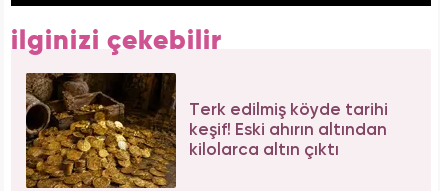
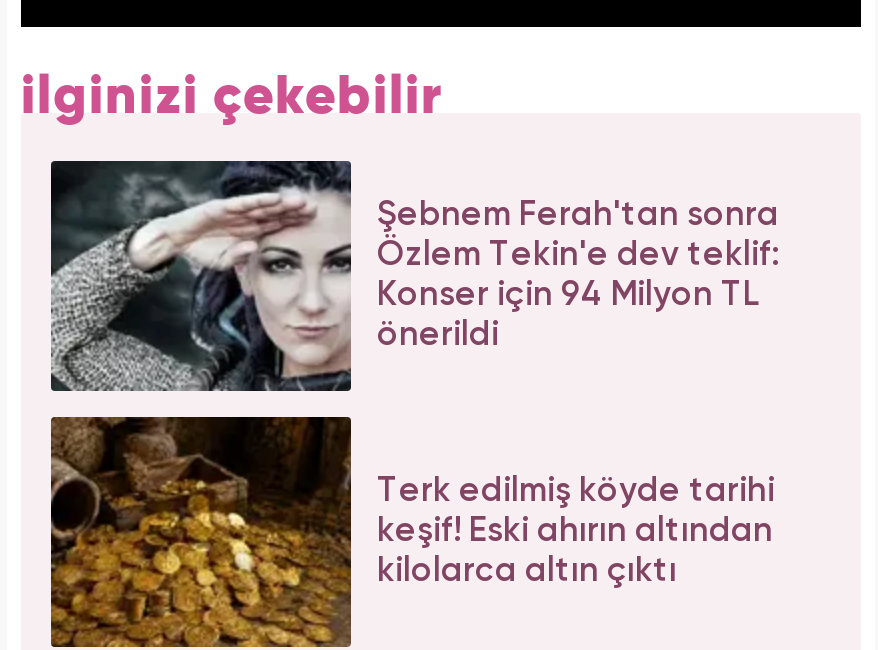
none -> [49,161,781,393] [image] | Şebnem Ferah'tan sonra | Özlem Tekin'e dev teklif: | Konser için 94 Milyon TL | önerildi

